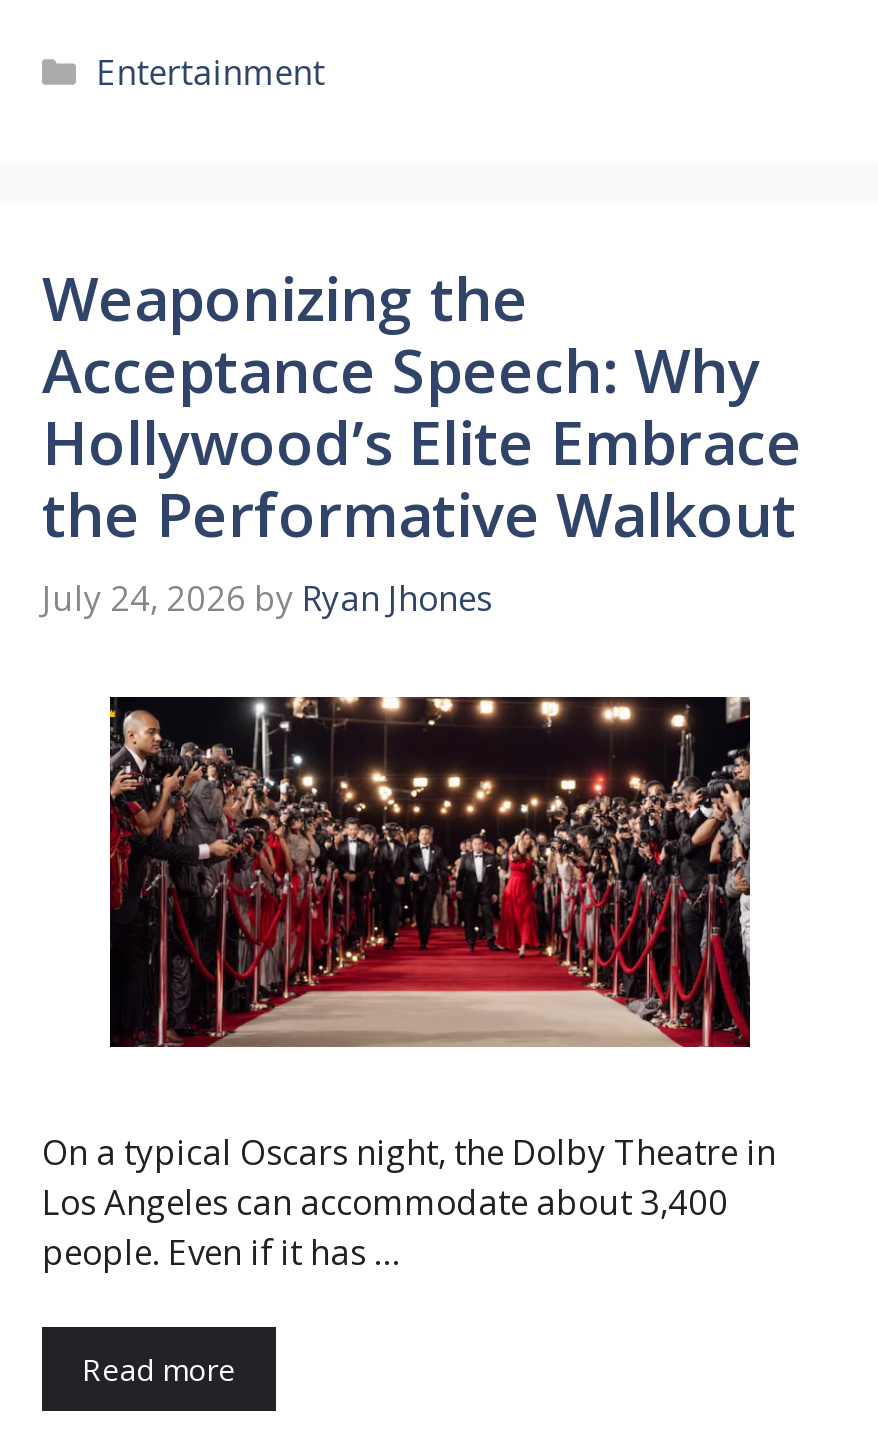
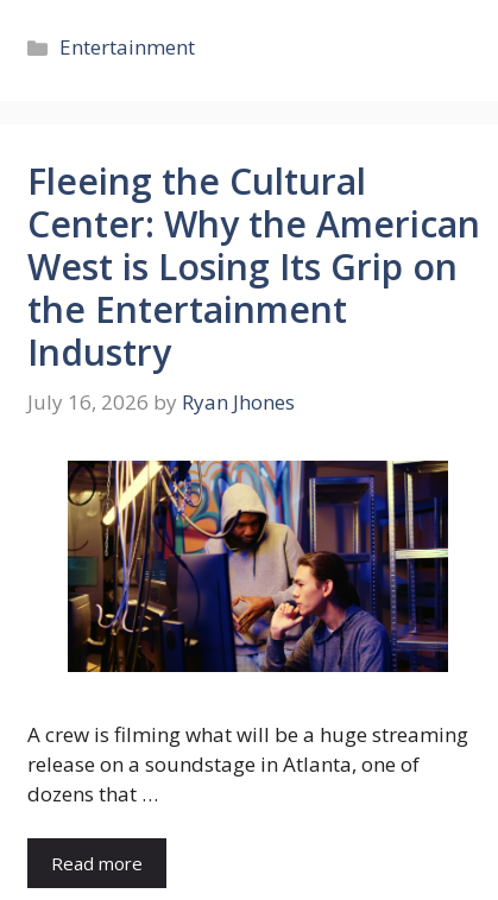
[42,257,802,620] Weaponizing the | Acceptance Speech: Why | Hollywood’s Elite Embrace | the Performative Walkout | July 24, 2026 by Ryan Jhones -> [27,157,480,416] Fleeing the Cultural | Center: Why the American | West is Losing Its Grip on | the Entertainment | Industry | July 16, 2026 by Ryan Jhones
[108,694,752,1048] [image] -> [67,459,449,666] [image]
[42,1128,776,1274] On a typical Oscars night, the Dolby Theatre in | Los Angeles can accommodate about 3,400 | people. Even if it has … -> [27,721,468,807] A crew is filming what will be a huge streaming | release on a soundstage in Atlanta, one of | dozens that …

